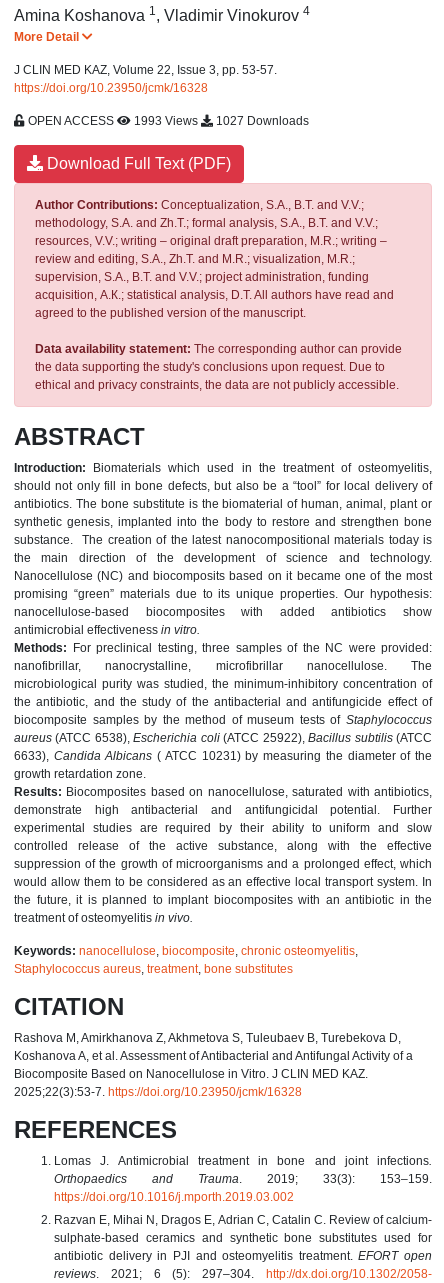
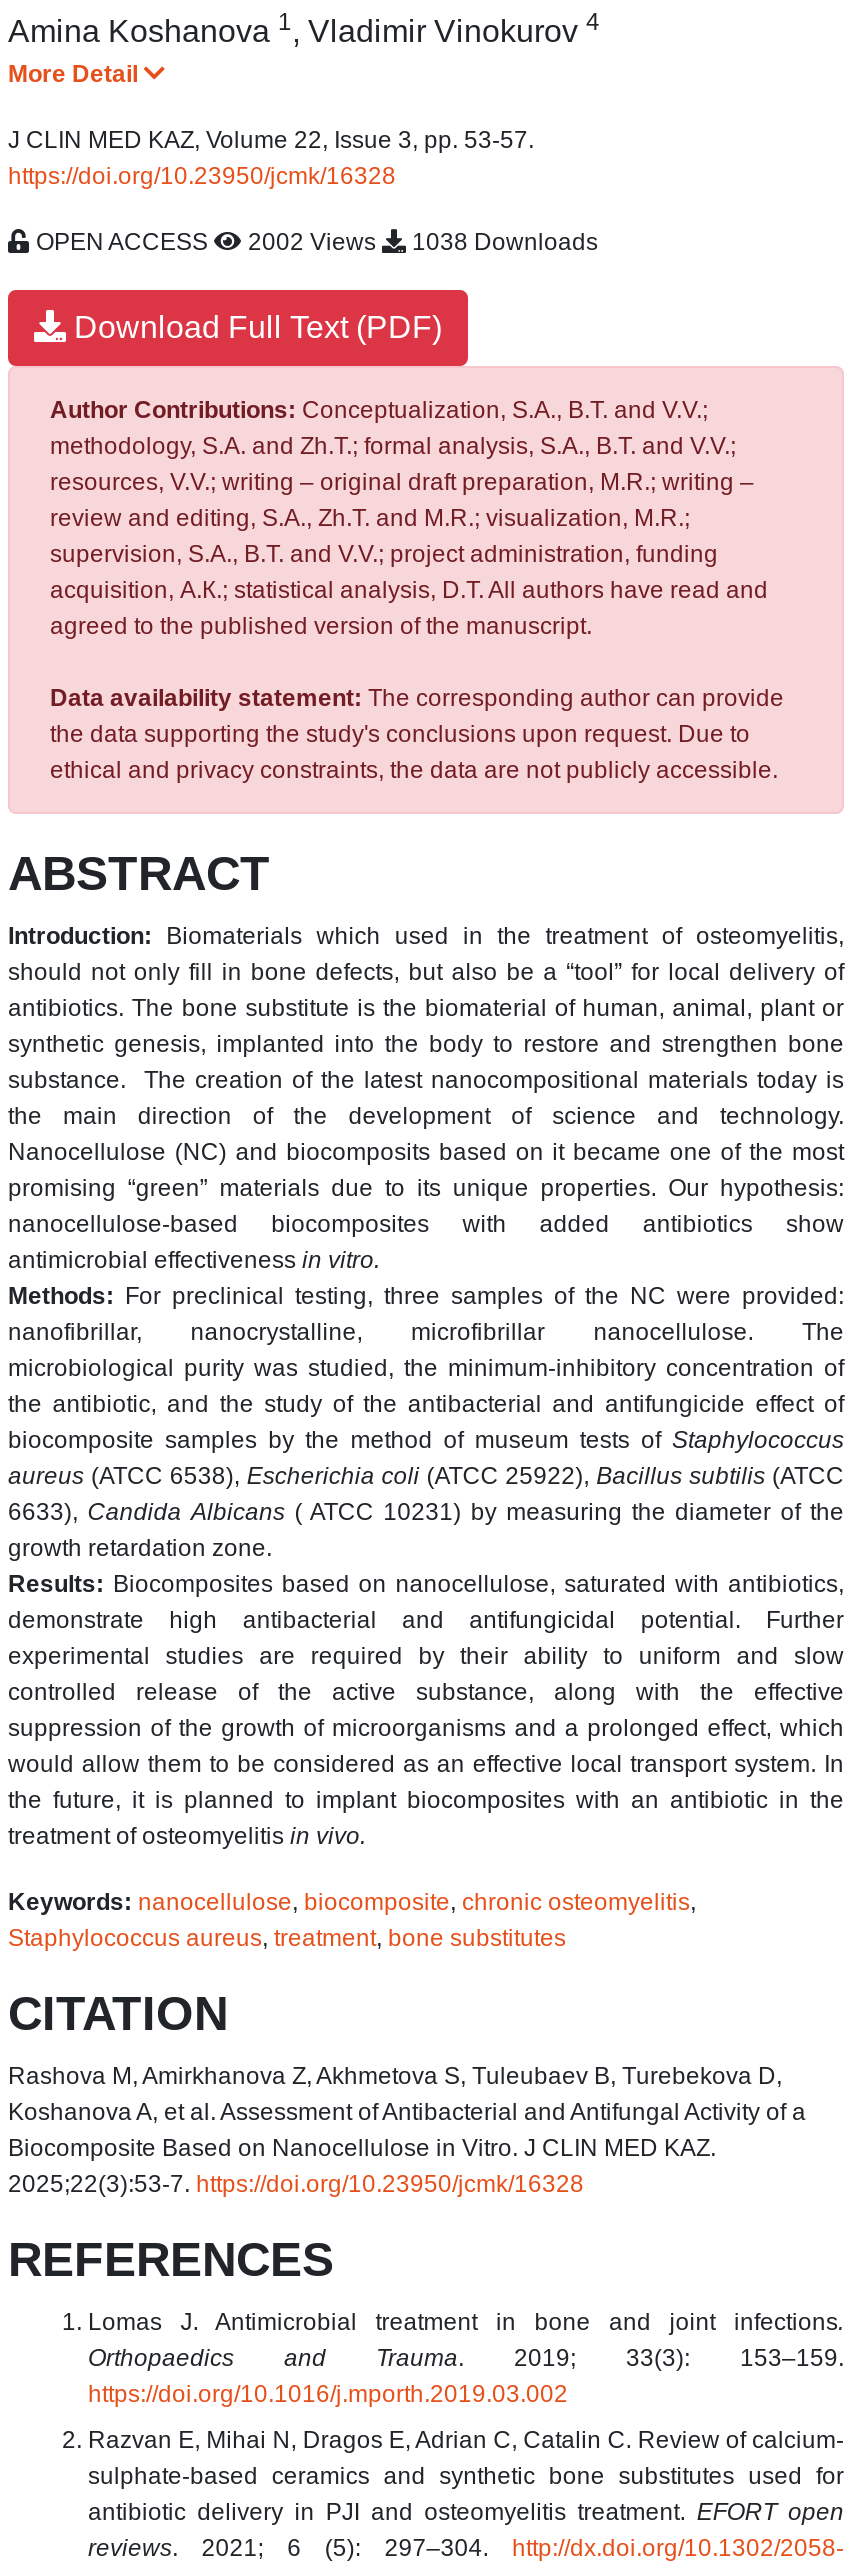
[131,113,201,127] 1993 Views -> [242,227,382,255] 2002 Views
[213,113,309,127] 1027 Downloads -> [406,227,598,255] 1038 Downloads

